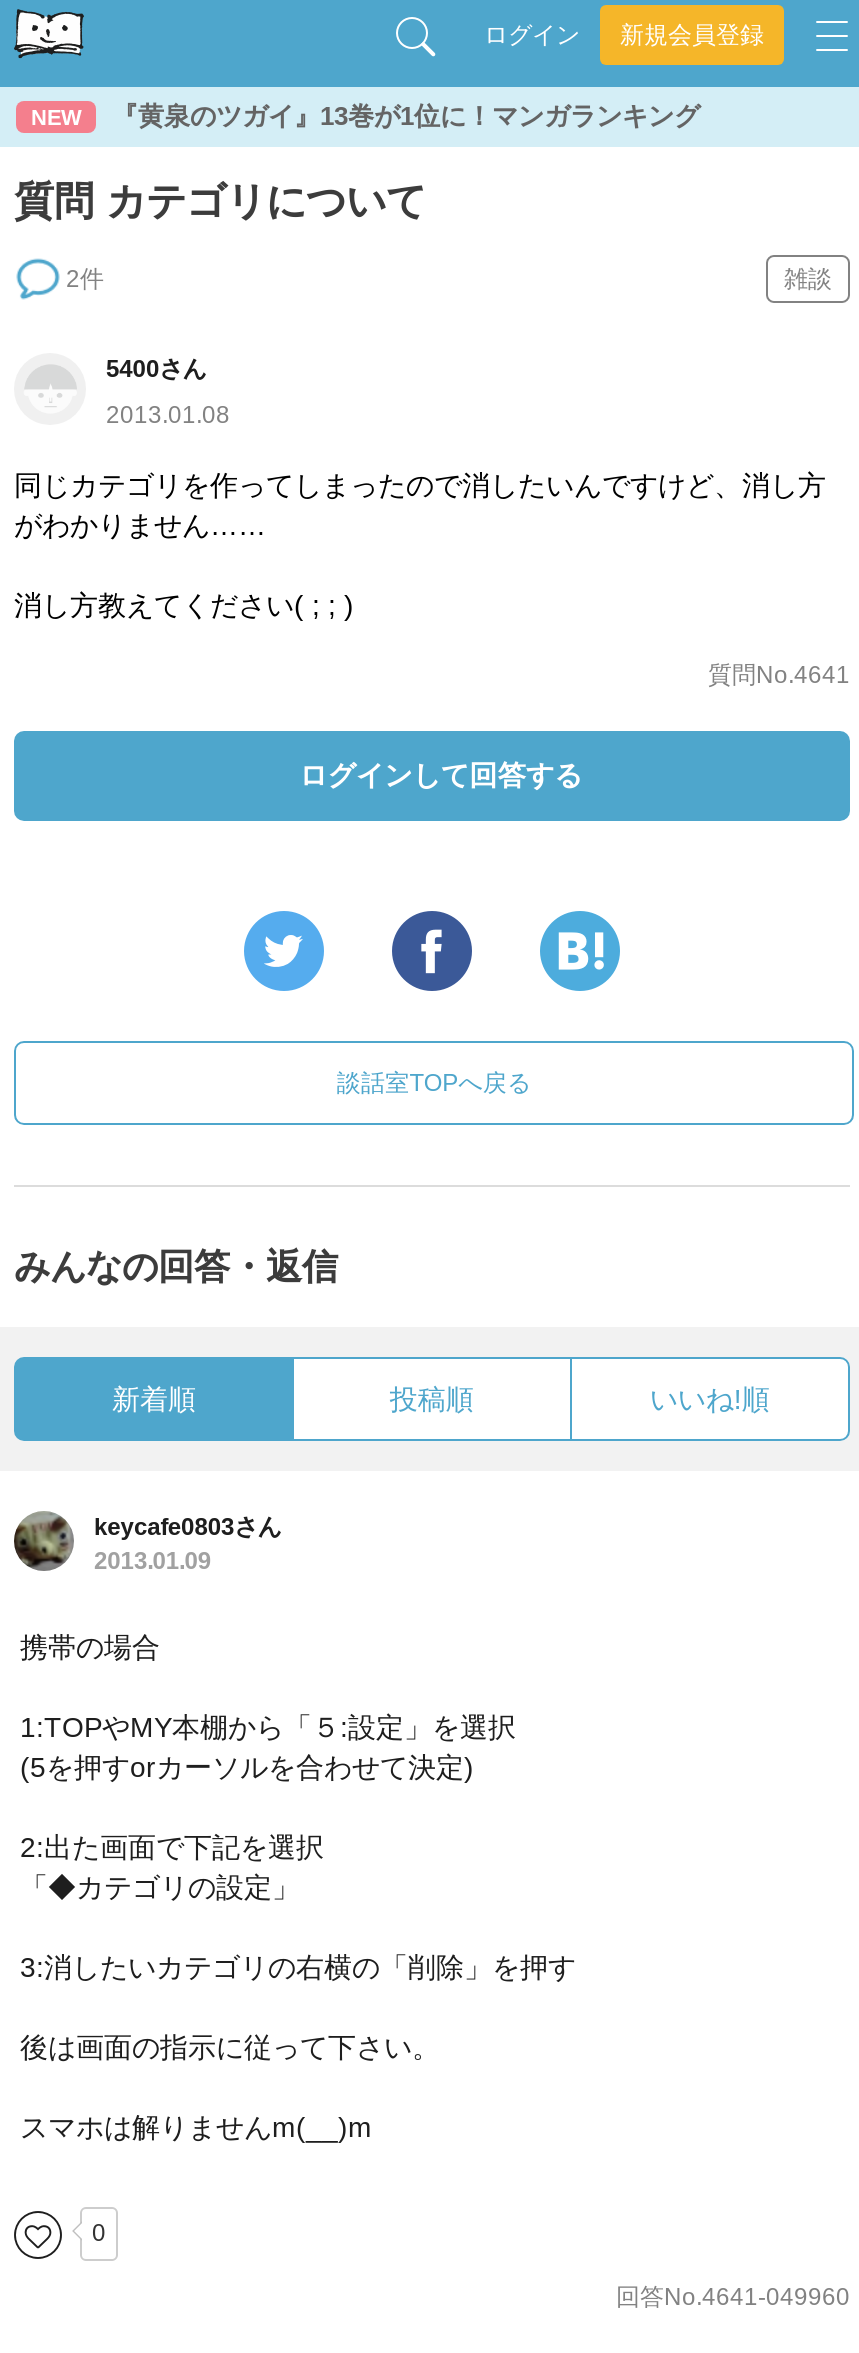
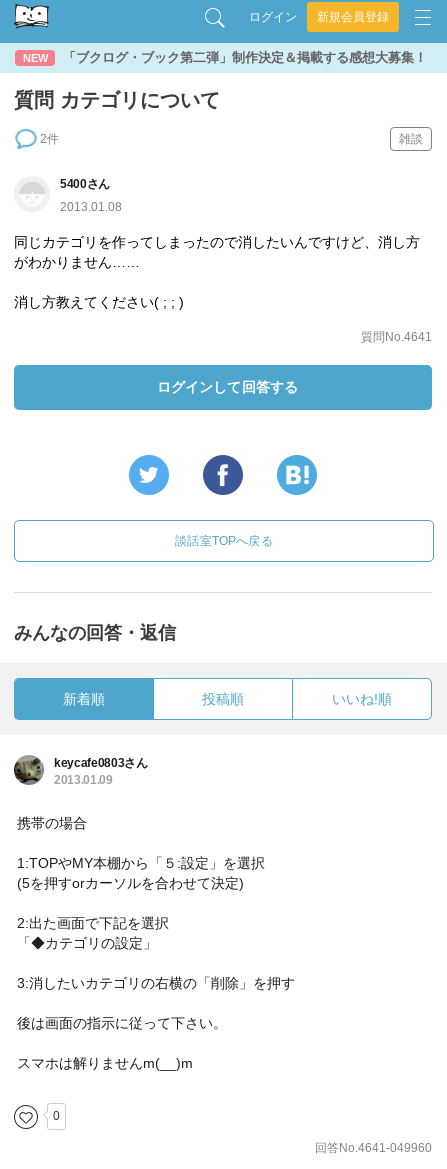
[112,101,700,131] 『黄泉のツガイ』13巻が1位に！マンガランキング -> [63,50,427,65] 「ブクログ・ブック第二弾」制作決定＆掲載する感想大募集！

